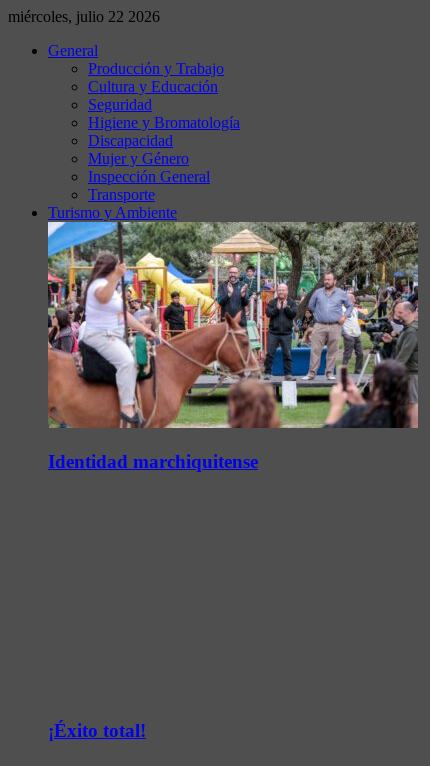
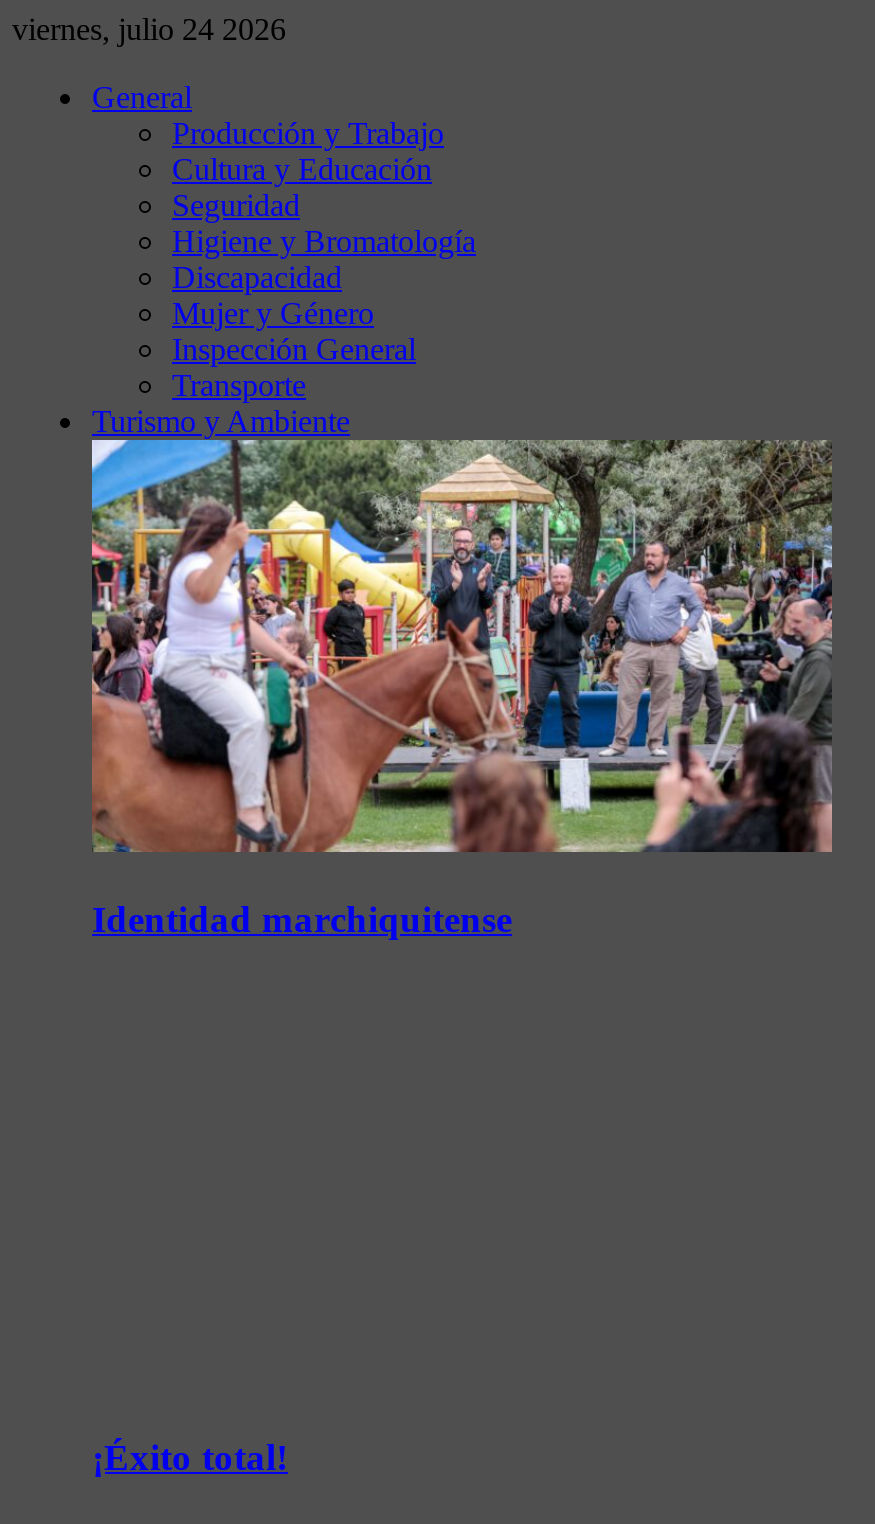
[8,8,160,25] miércoles, julio 22 2026 -> [12,12,286,46] viernes, julio 24 2026

